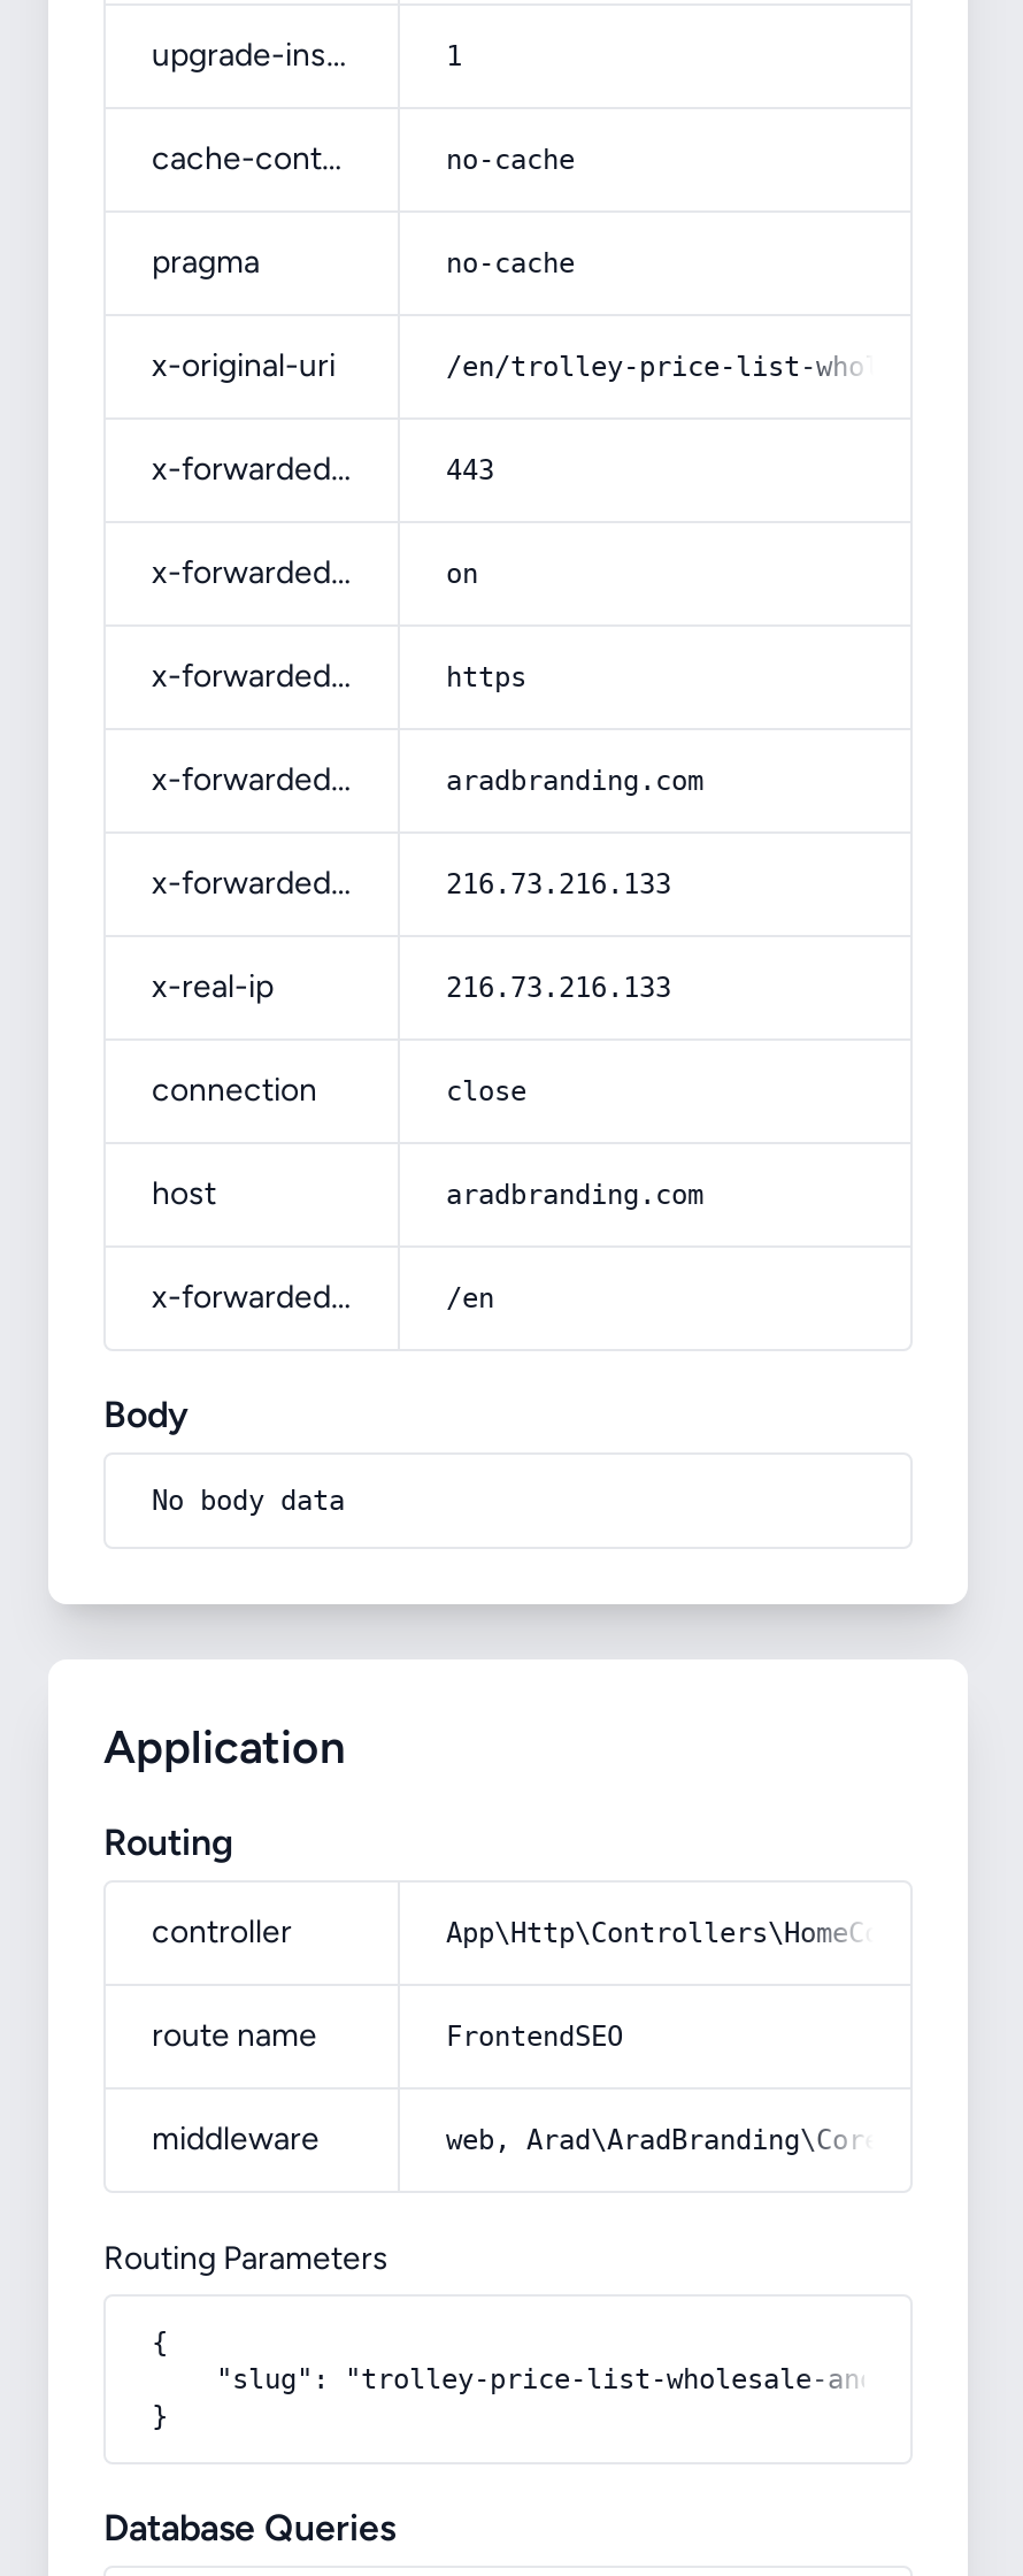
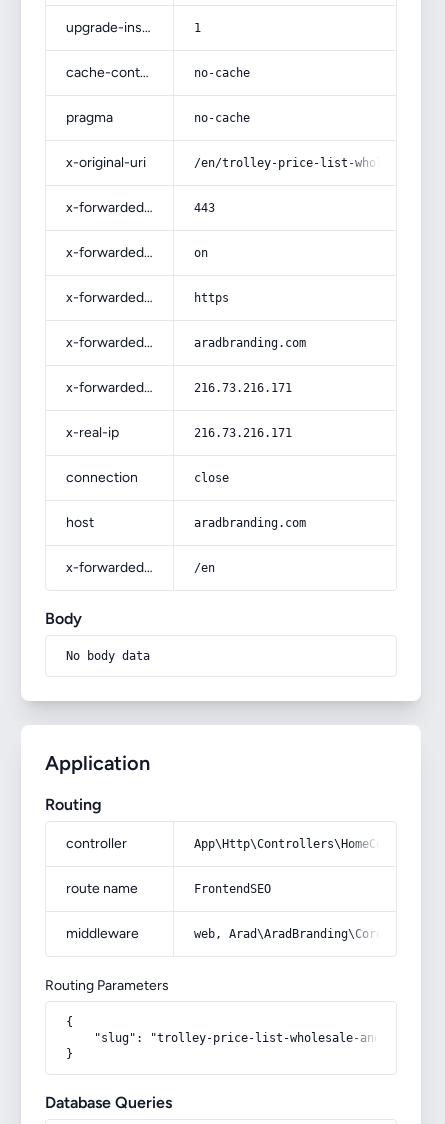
[446,868,671,900] 216.73.216.133 -> [194,381,292,395] 216.73.216.171
[446,972,671,1004] 216.73.216.133 -> [194,426,292,440] 216.73.216.171

